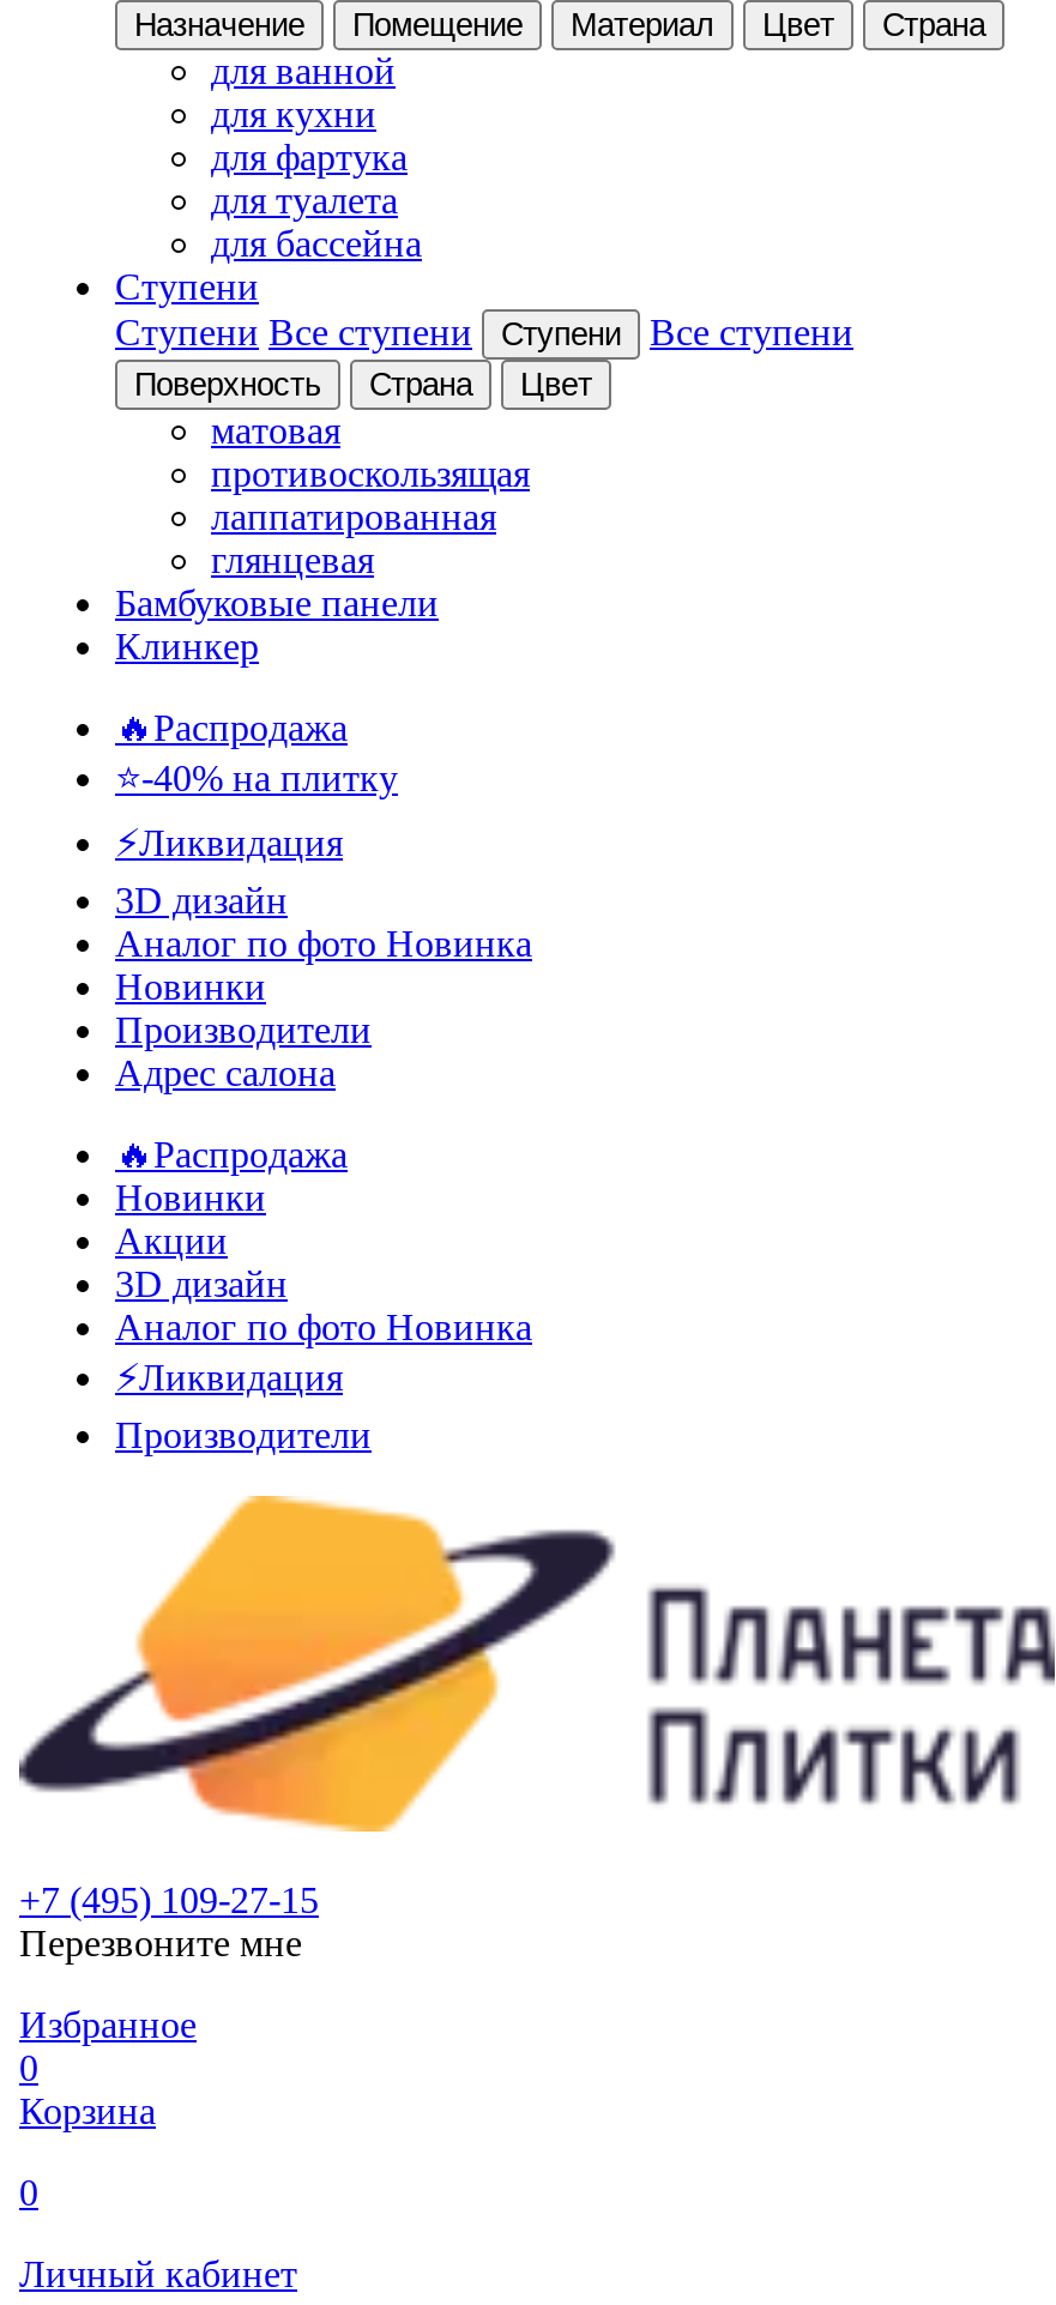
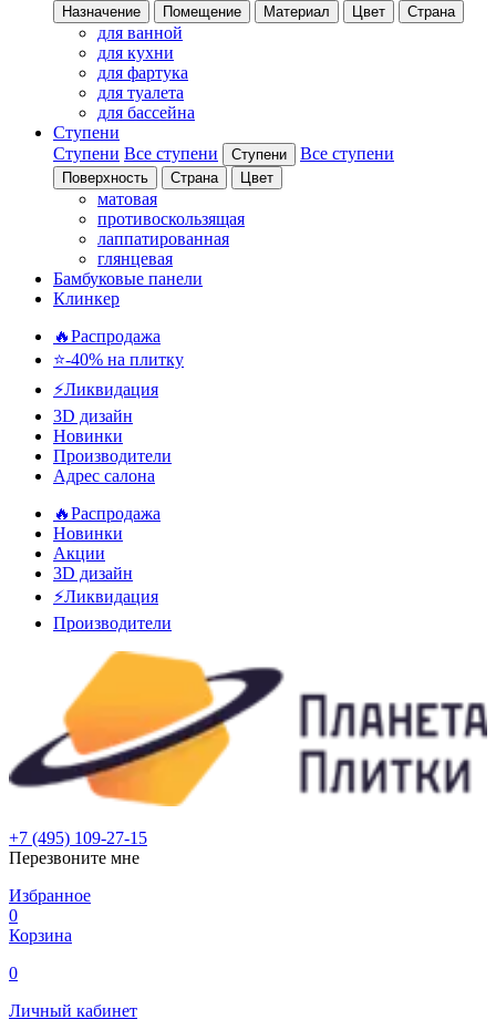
[115,923,532,963] Аналог по фото Новинка -> none
[115,1306,532,1347] Аналог по фото Новинка -> none

